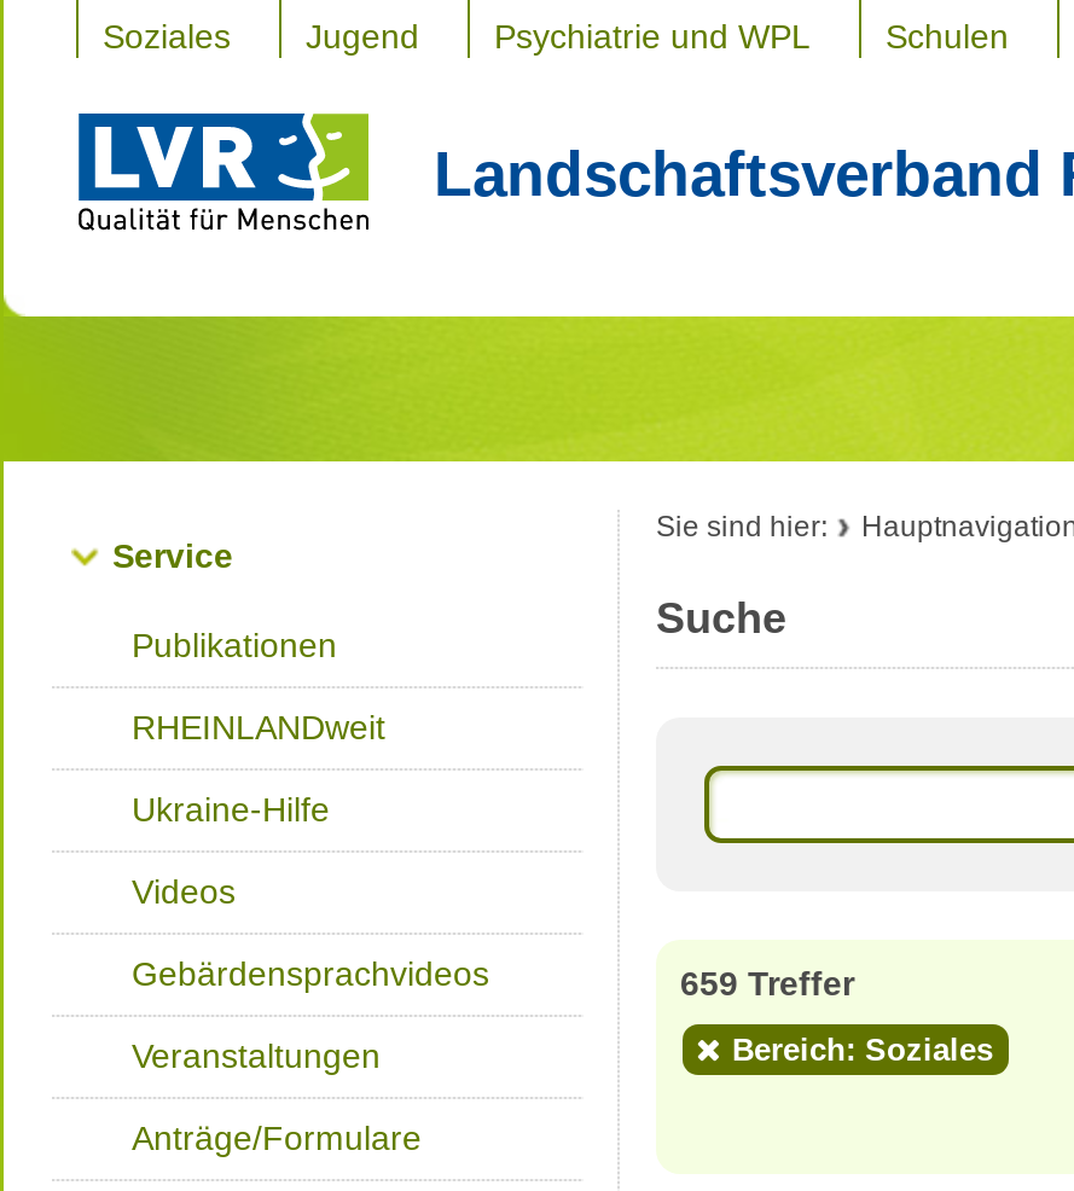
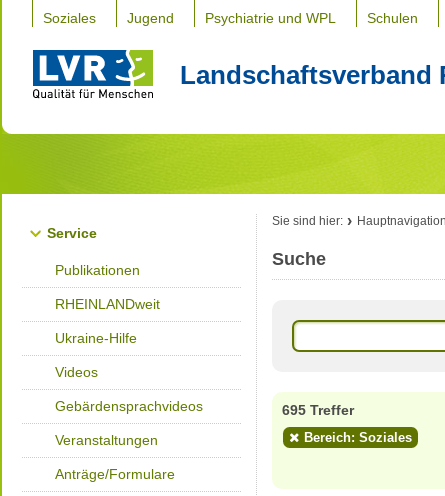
[680,964,854,1003] 659 Treffer -> [282,402,354,418] 695 Treffer

